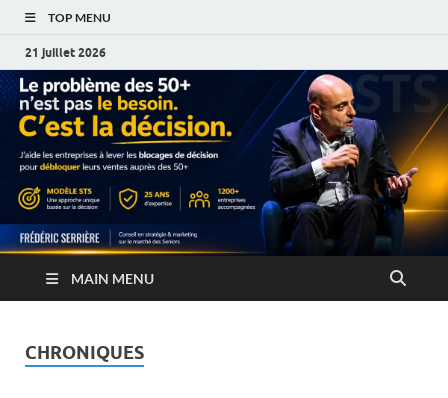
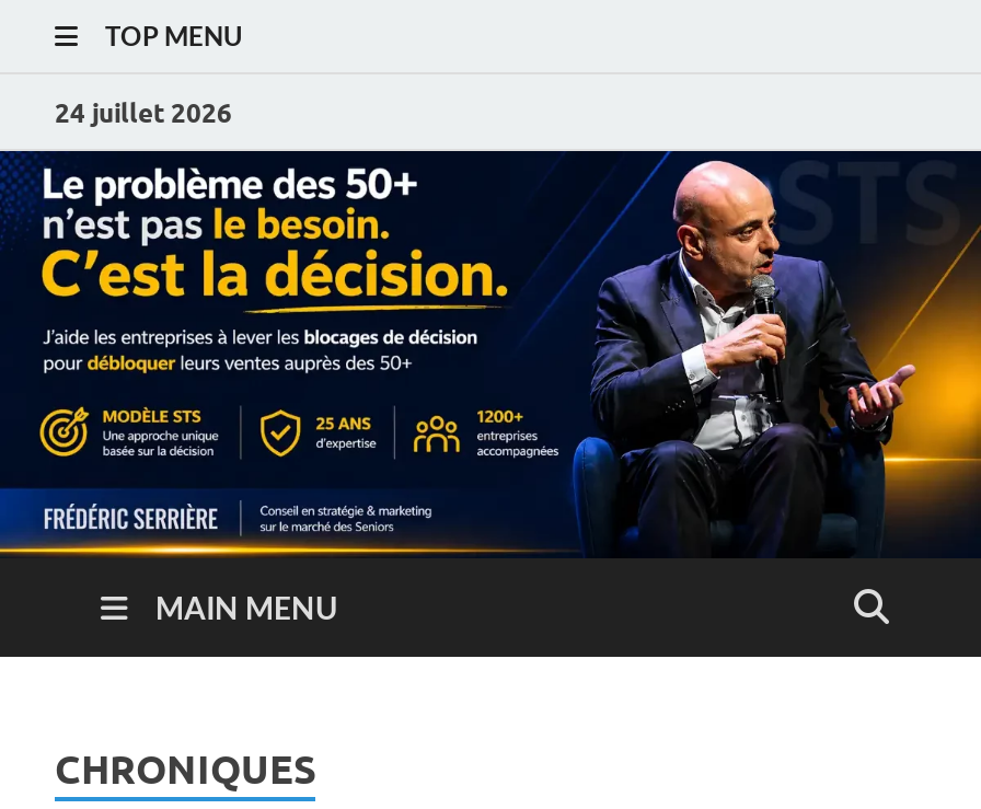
[25,44,106,59] 21 juillet 2026 -> [55,95,232,128] 24 juillet 2026

